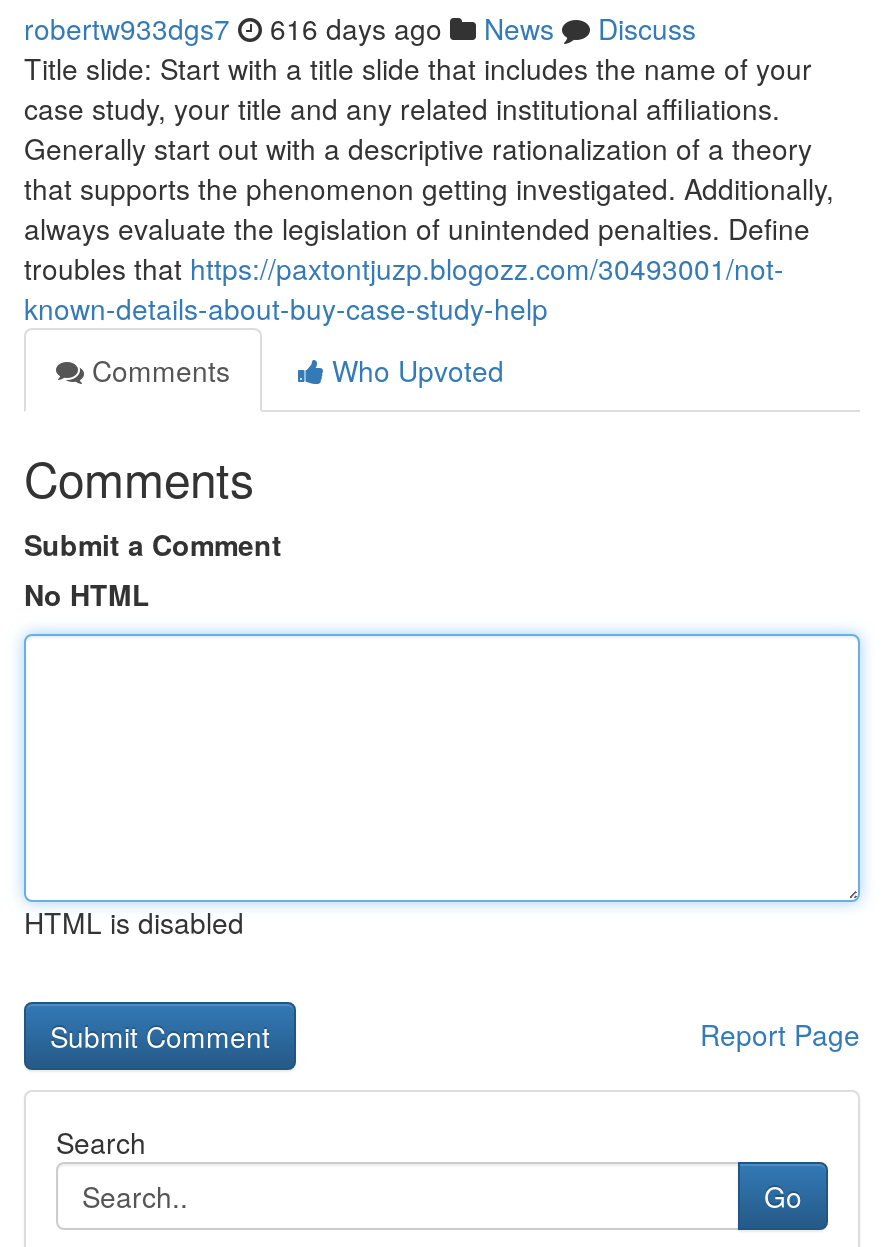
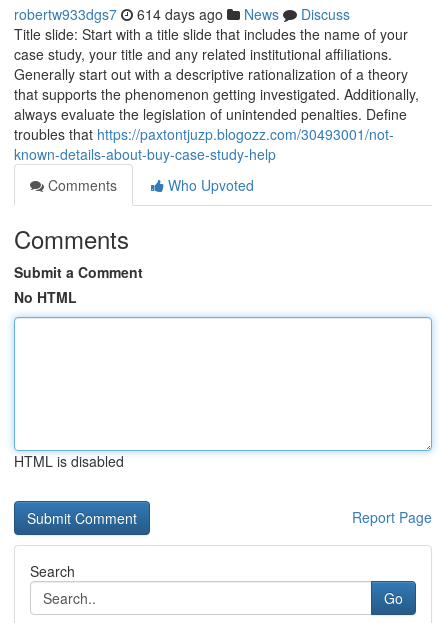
[24,8,696,48] robertw933dgs7 616 days ago News Discuss -> [14,4,350,24] robertw933dgs7 614 days ago News Discuss

